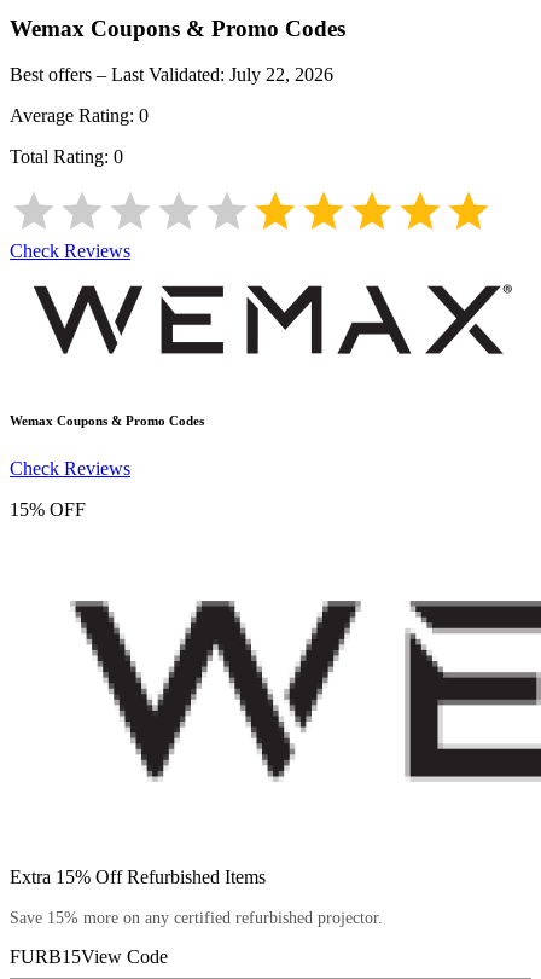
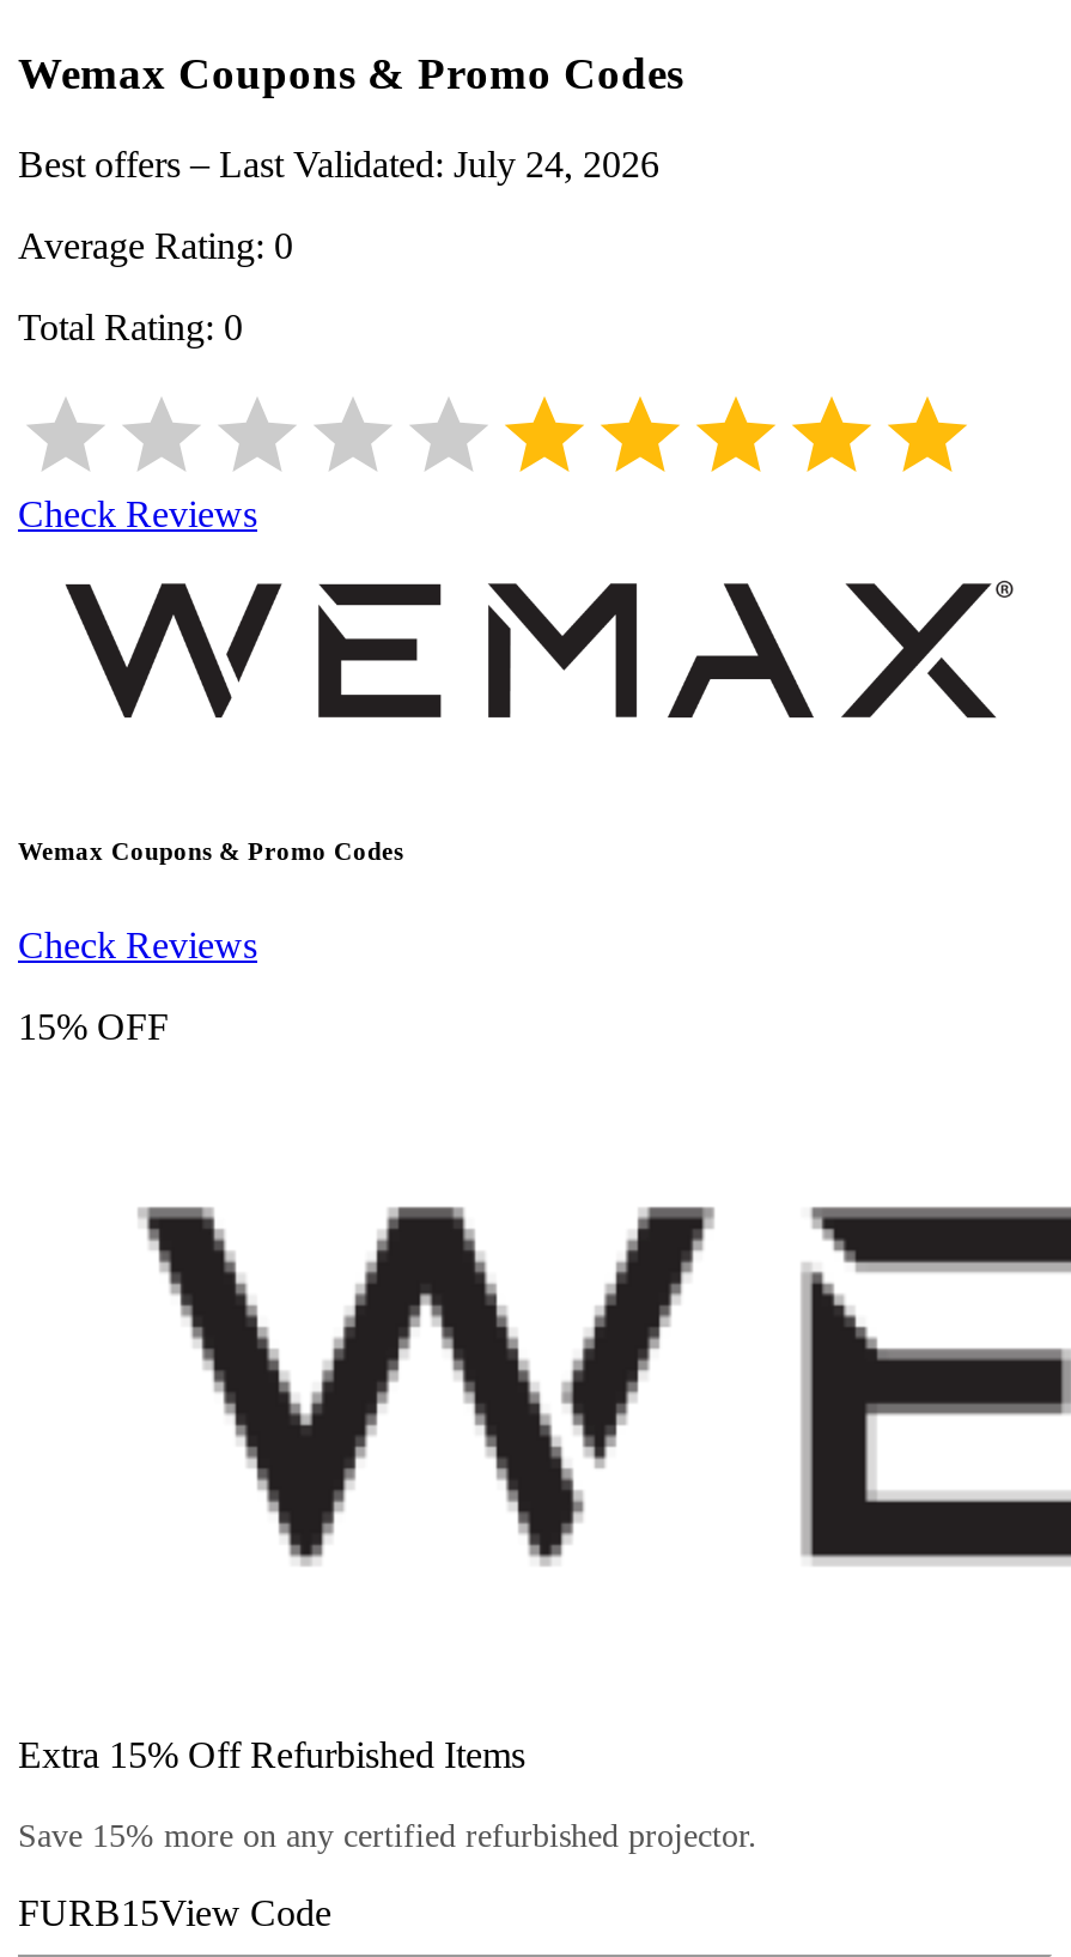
[10,65,333,85] Best offers – Last Validated: July 22, 2026 -> [18,145,659,185] Best offers – Last Validated: July 24, 2026

